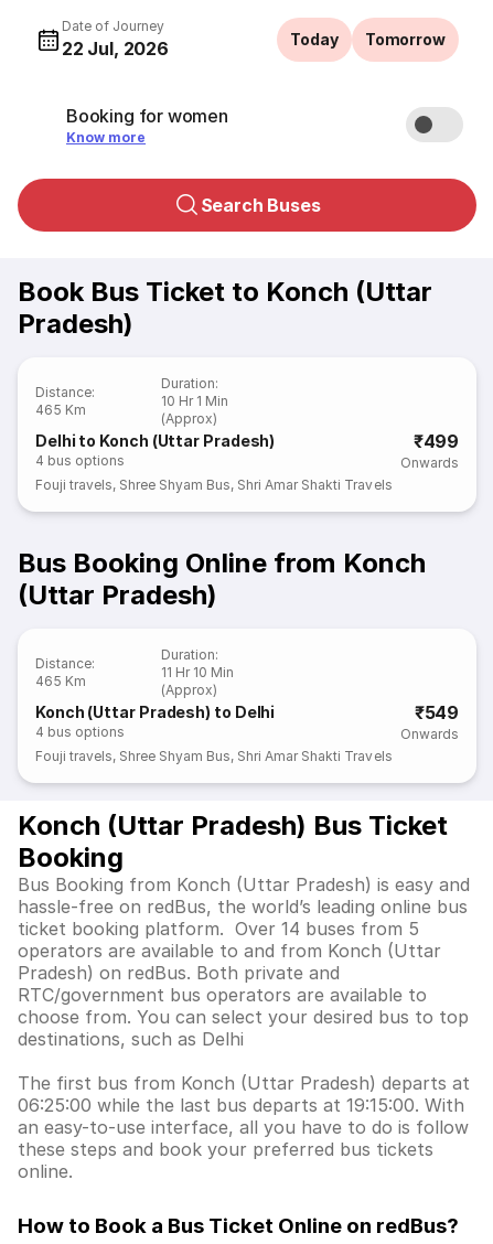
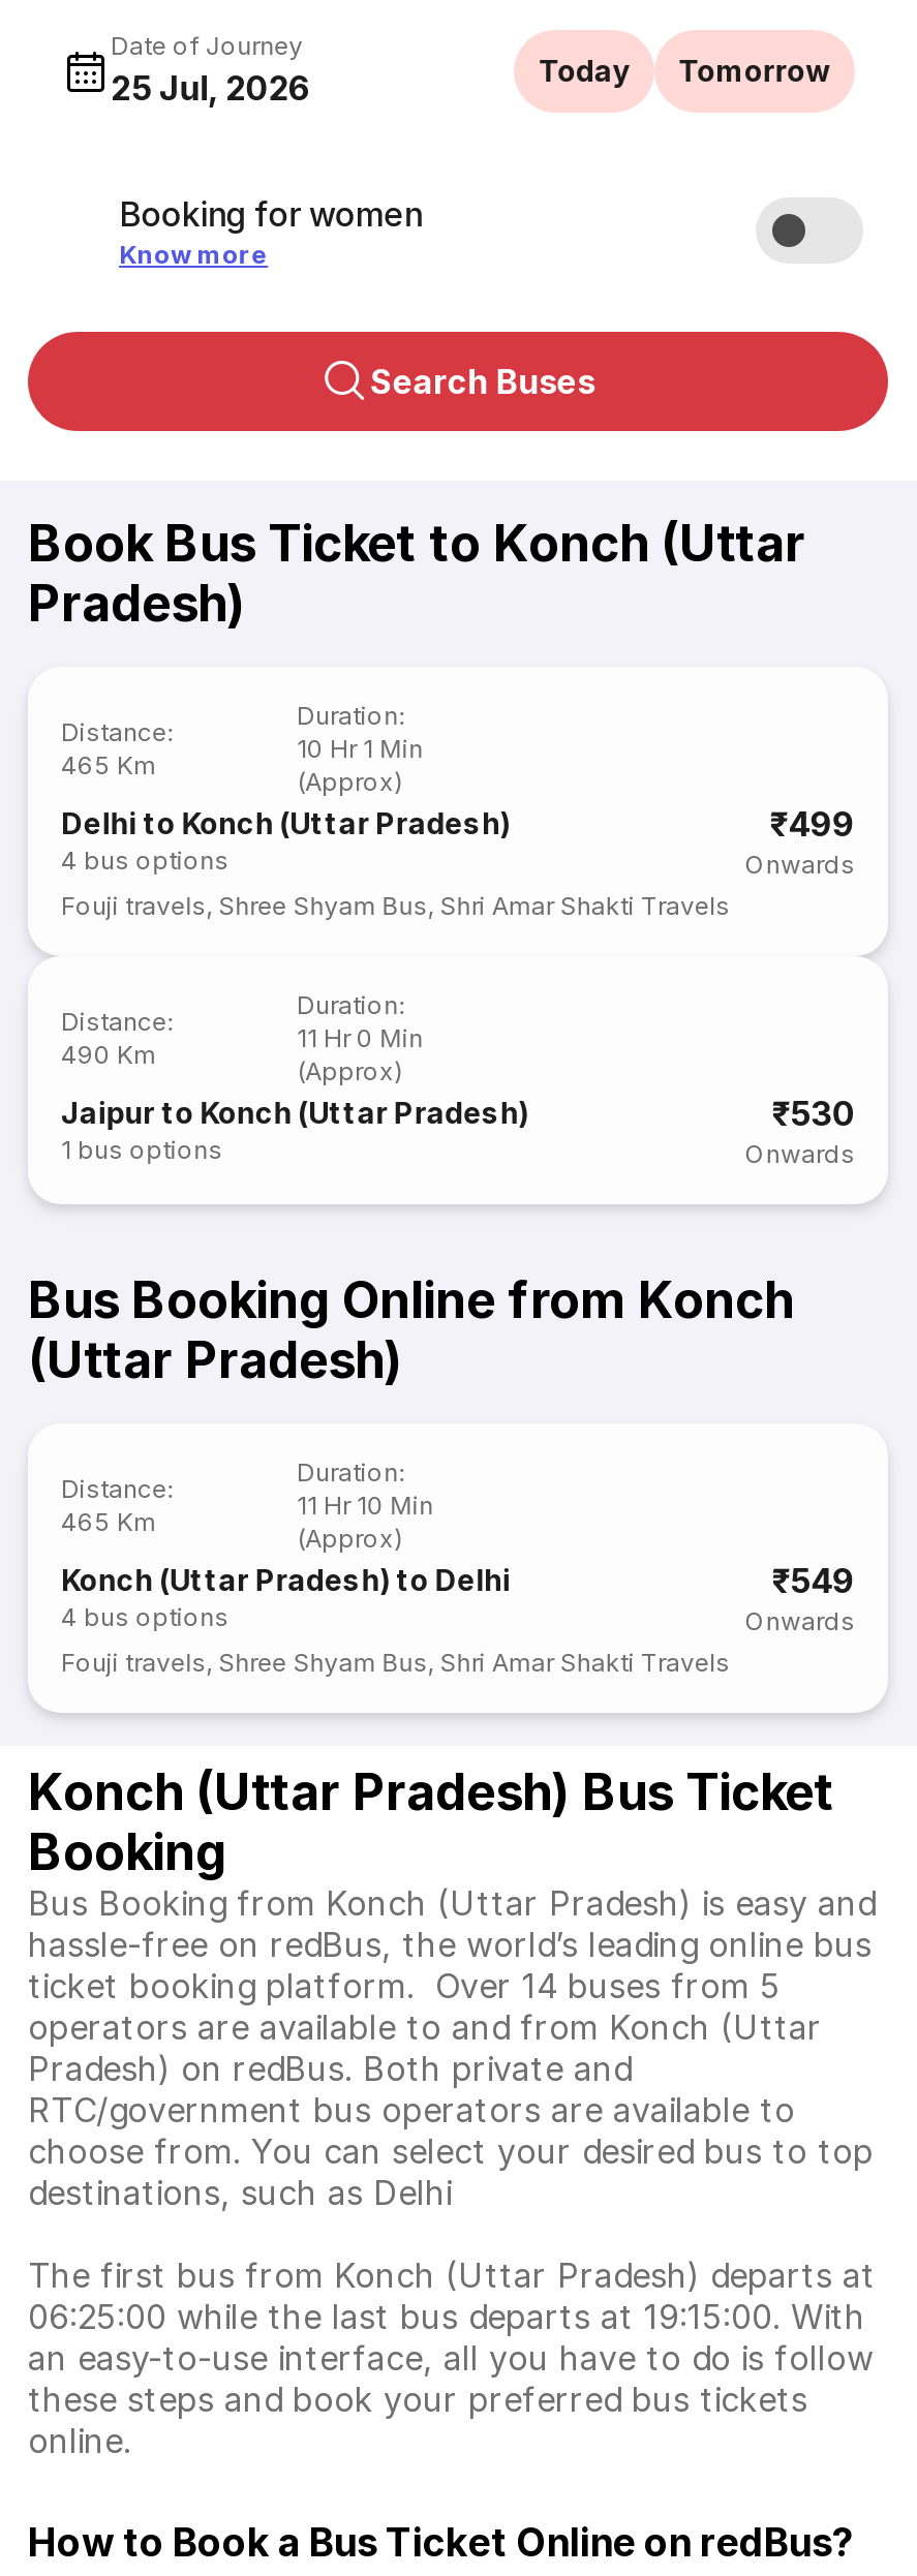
[62,37,169,60] 22 Jul, 2026 -> [111,67,311,109] 25 Jul, 2026
none -> [61,1006,173,1070] Distance: | 490 Km
none -> [61,989,529,1165] Duration: | 11 Hr 0 Min | (Approx) | Jaipur to Konch (Uttar Pradesh) | 1 bus options
none -> [745,1093,855,1169] ₹530 | Onwards

